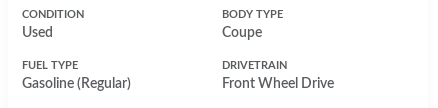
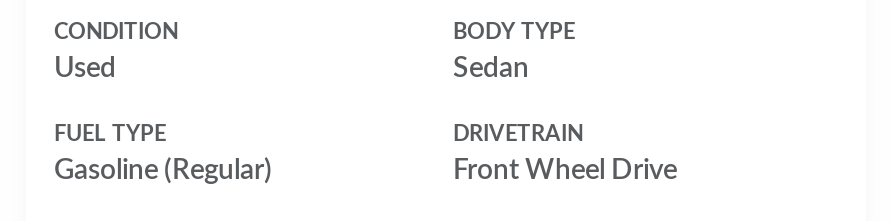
[221,26,261,40] Coupe -> [453,54,529,82] Sedan

